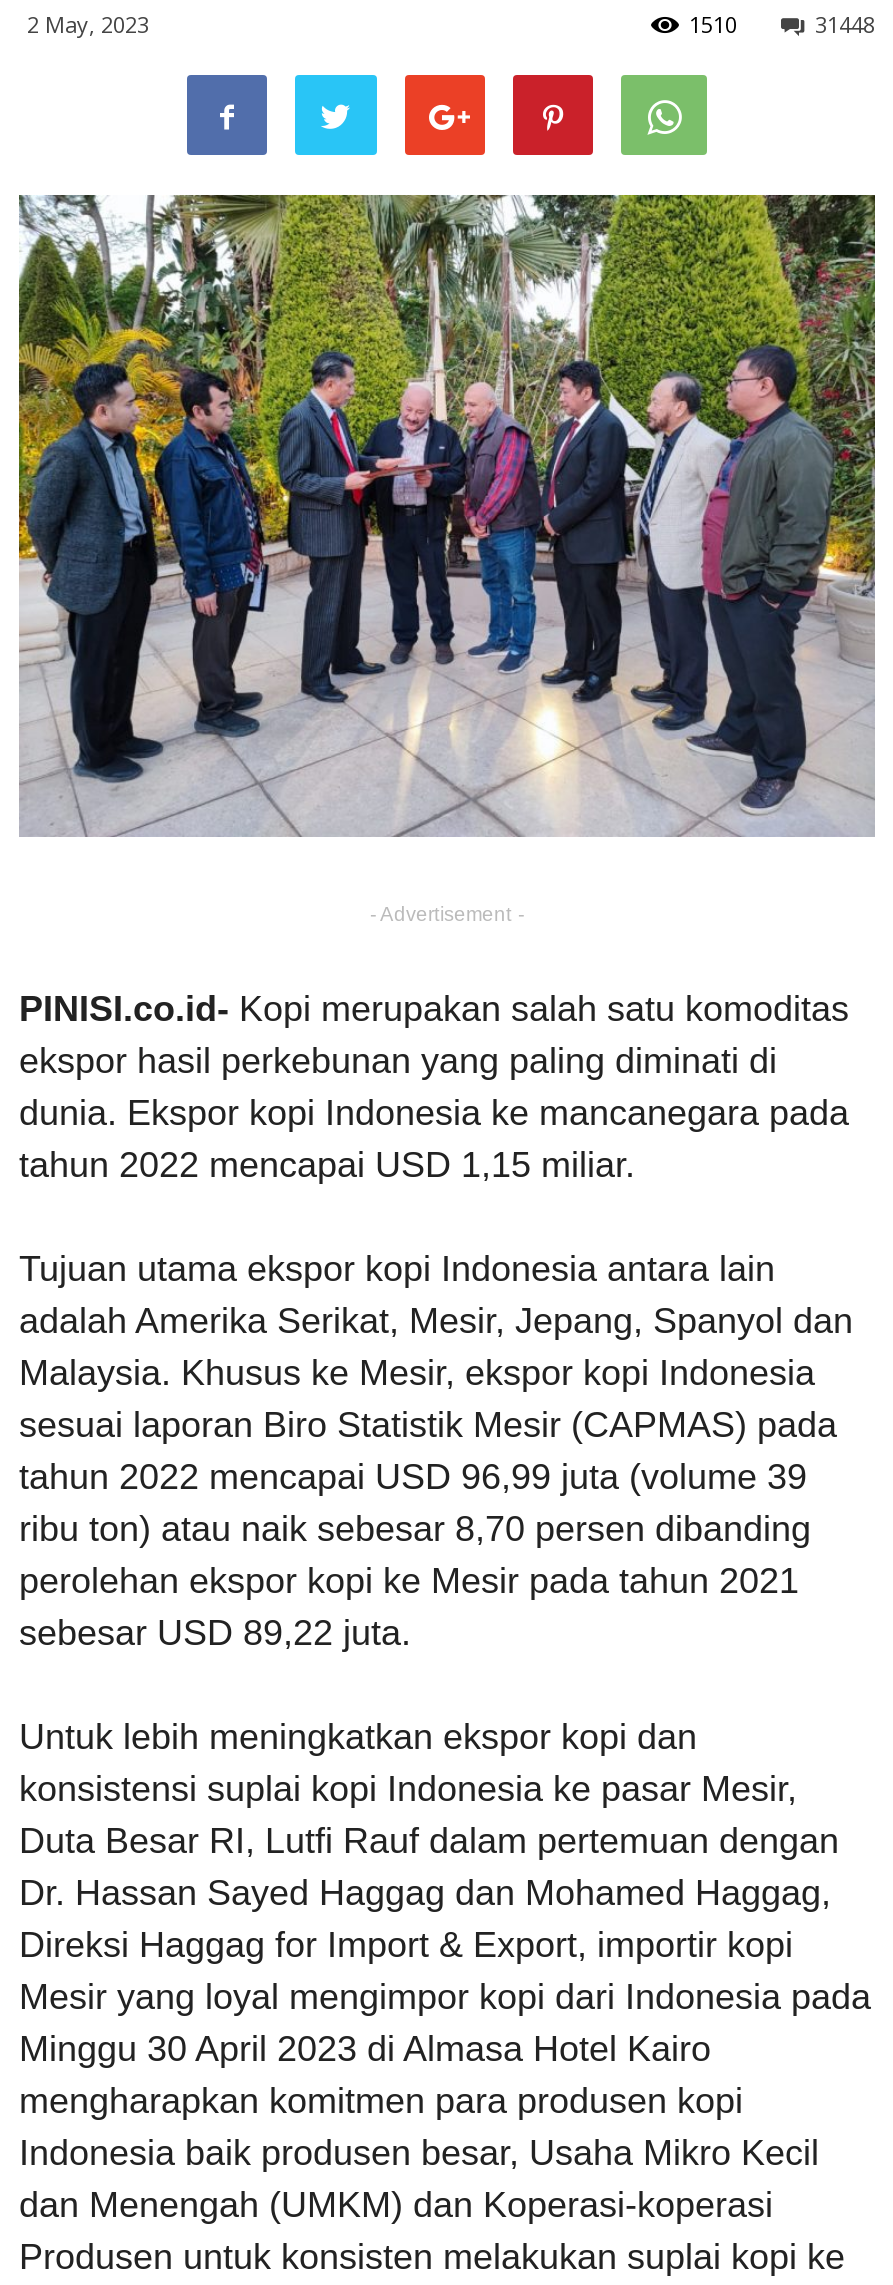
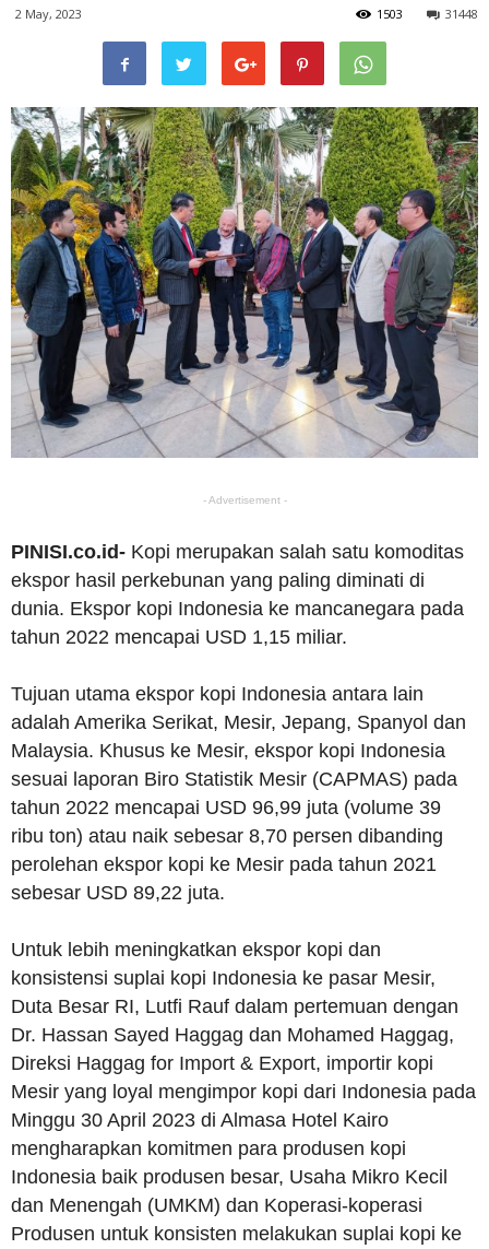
[689,9,737,39] 1510 -> [377,5,403,22] 1503

